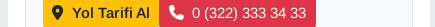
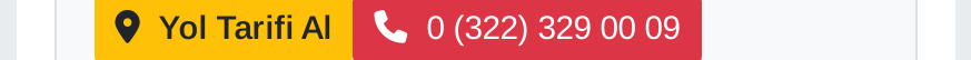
[192,5,306,21] 0 (322) 333 34 33 -> [426,10,680,46] 0 (322) 329 00 09

